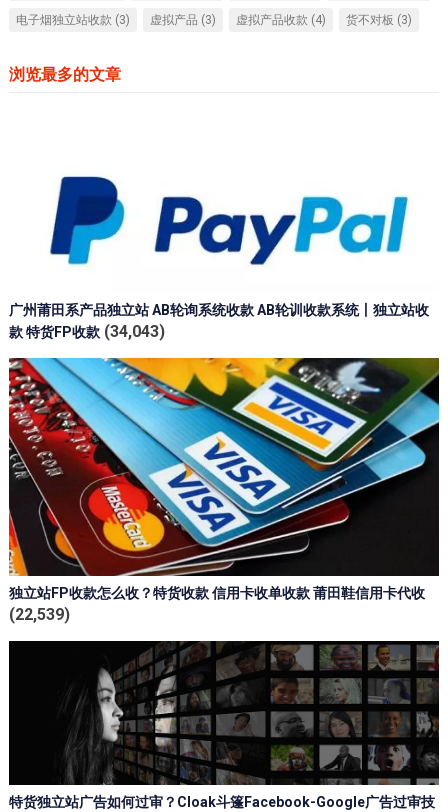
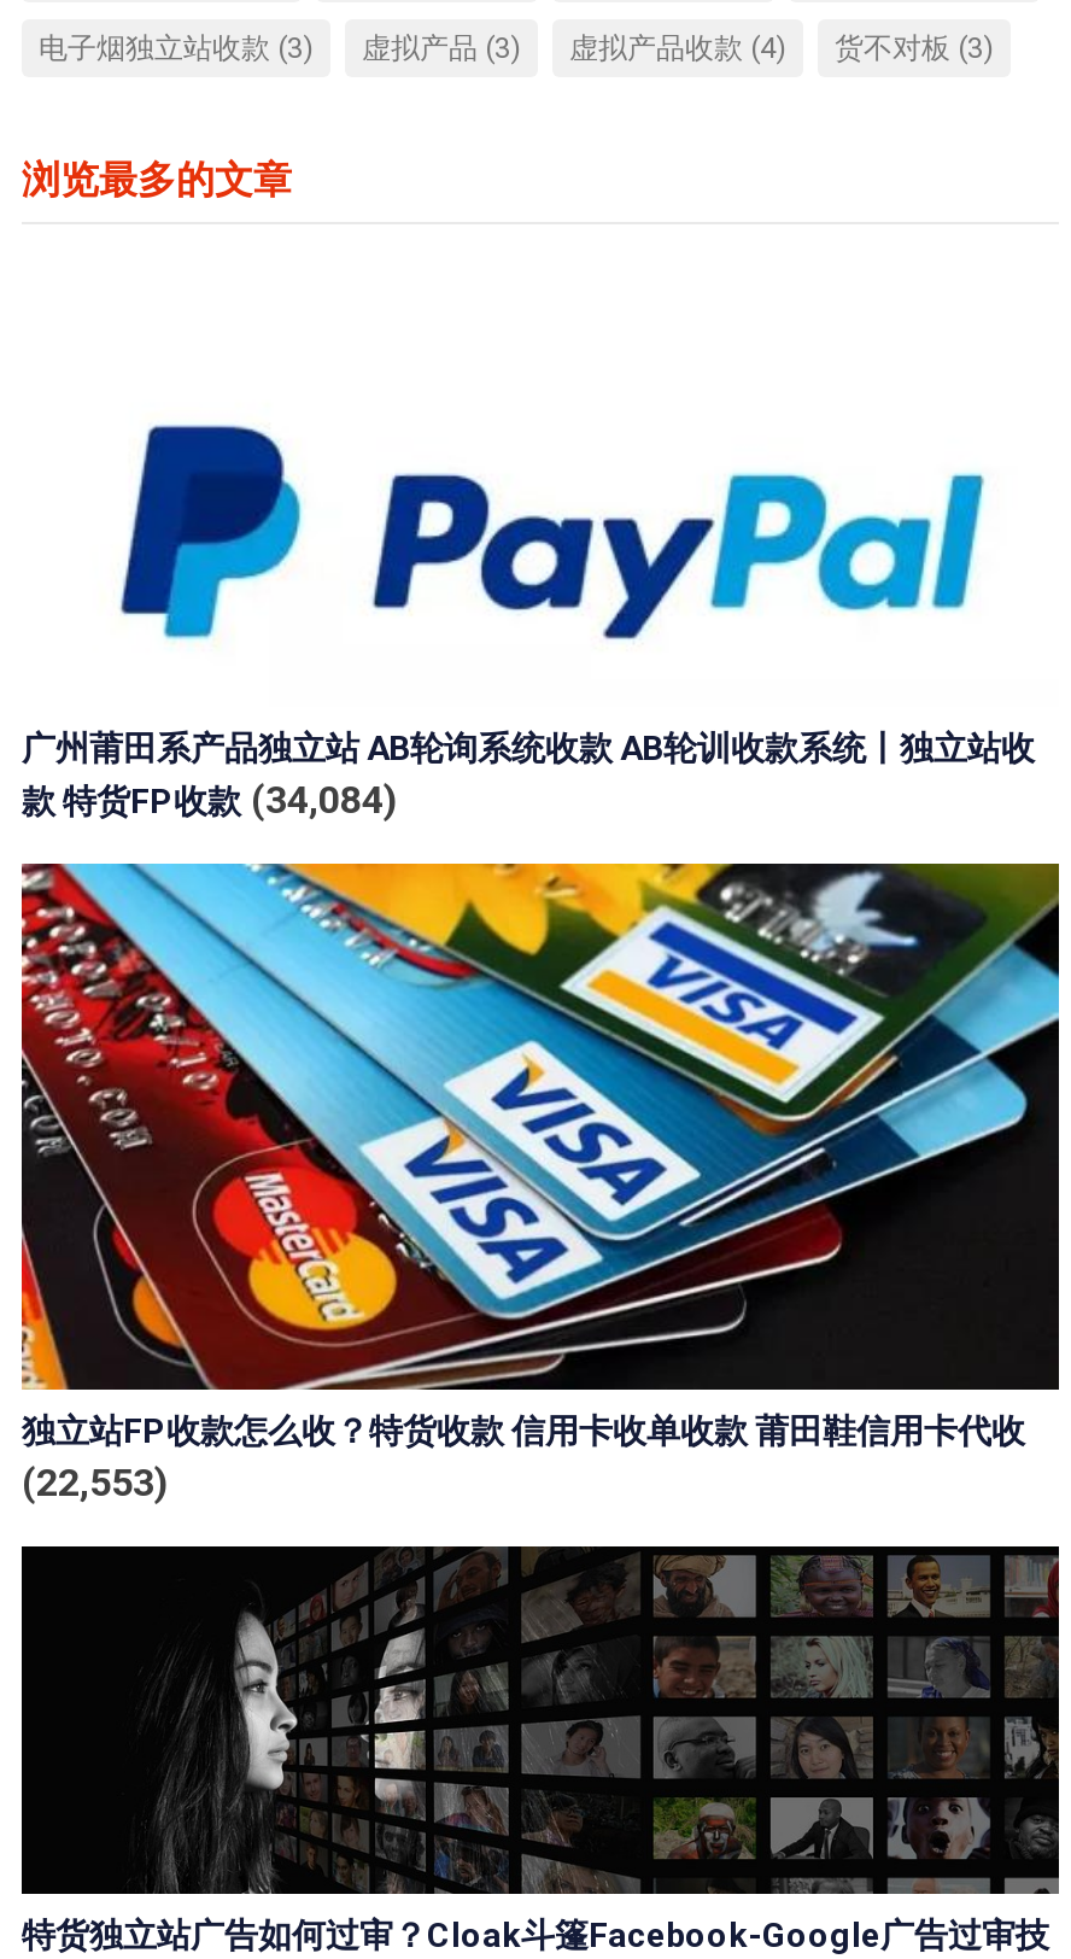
[9,322,165,341] 款 特货FP收款 (34,043) -> [22,776,398,822] 款 特货FP收款 (34,084)
[9,605,70,624] (22,539) -> [22,1460,169,1506] (22,553)

